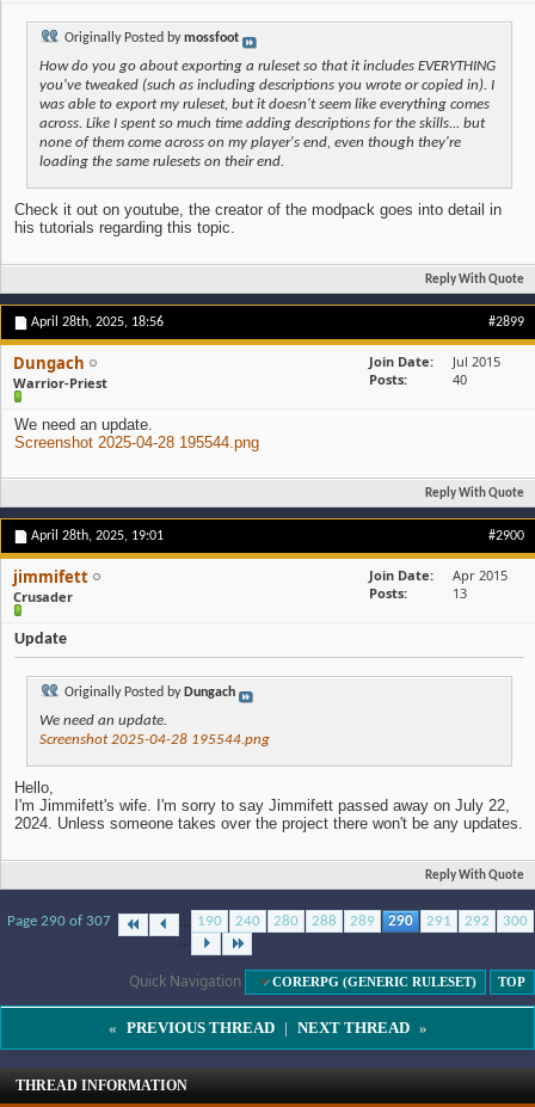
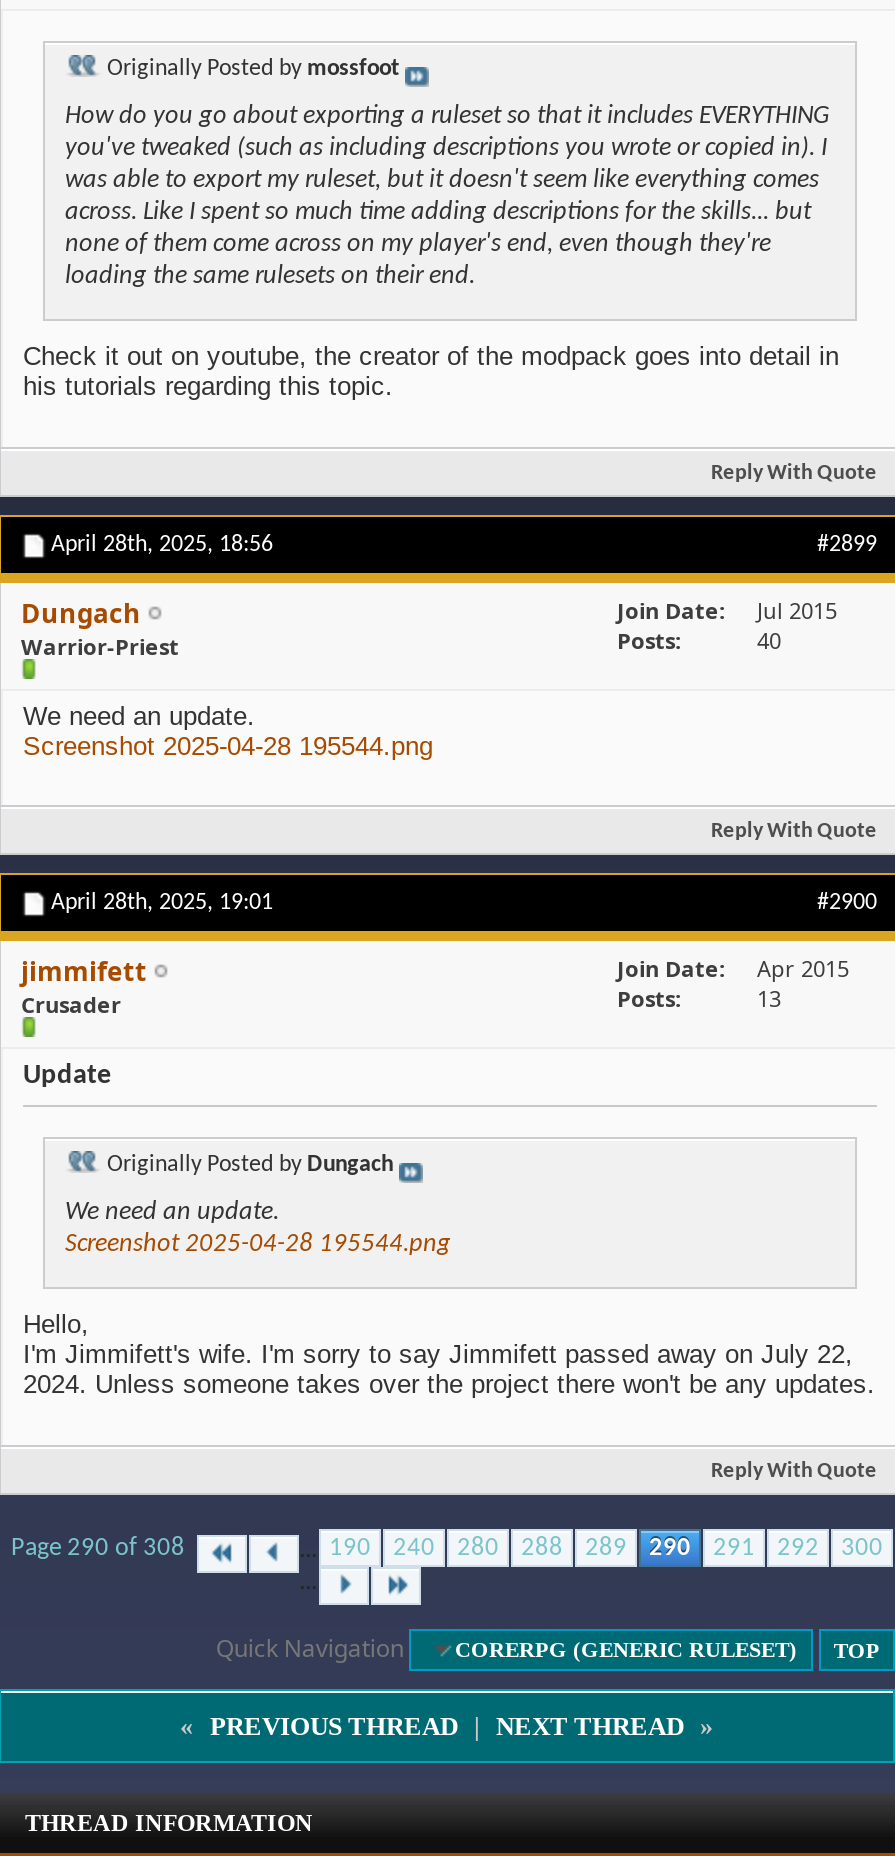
[7,913,111,929] Page 290 of 307 -> [11,1534,185,1560] Page 290 of 308

